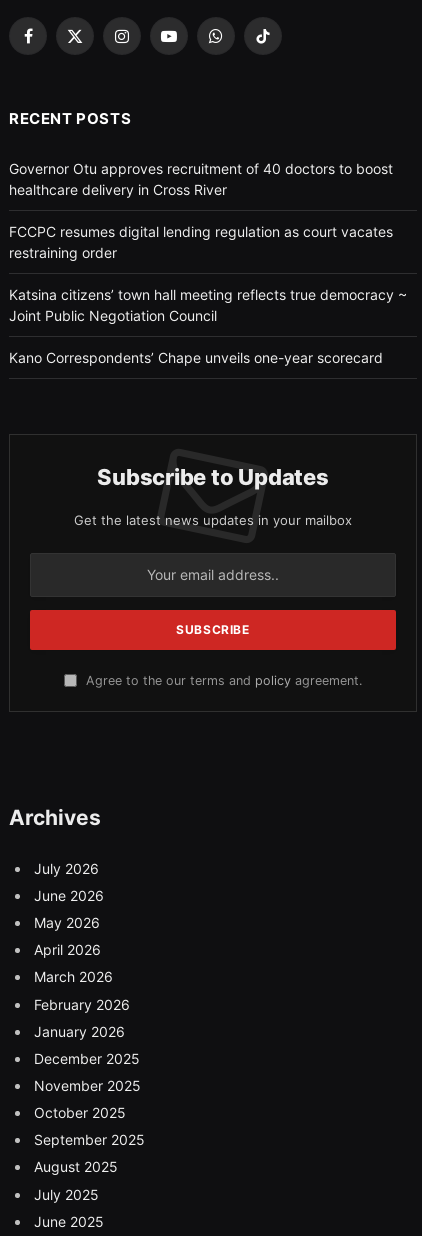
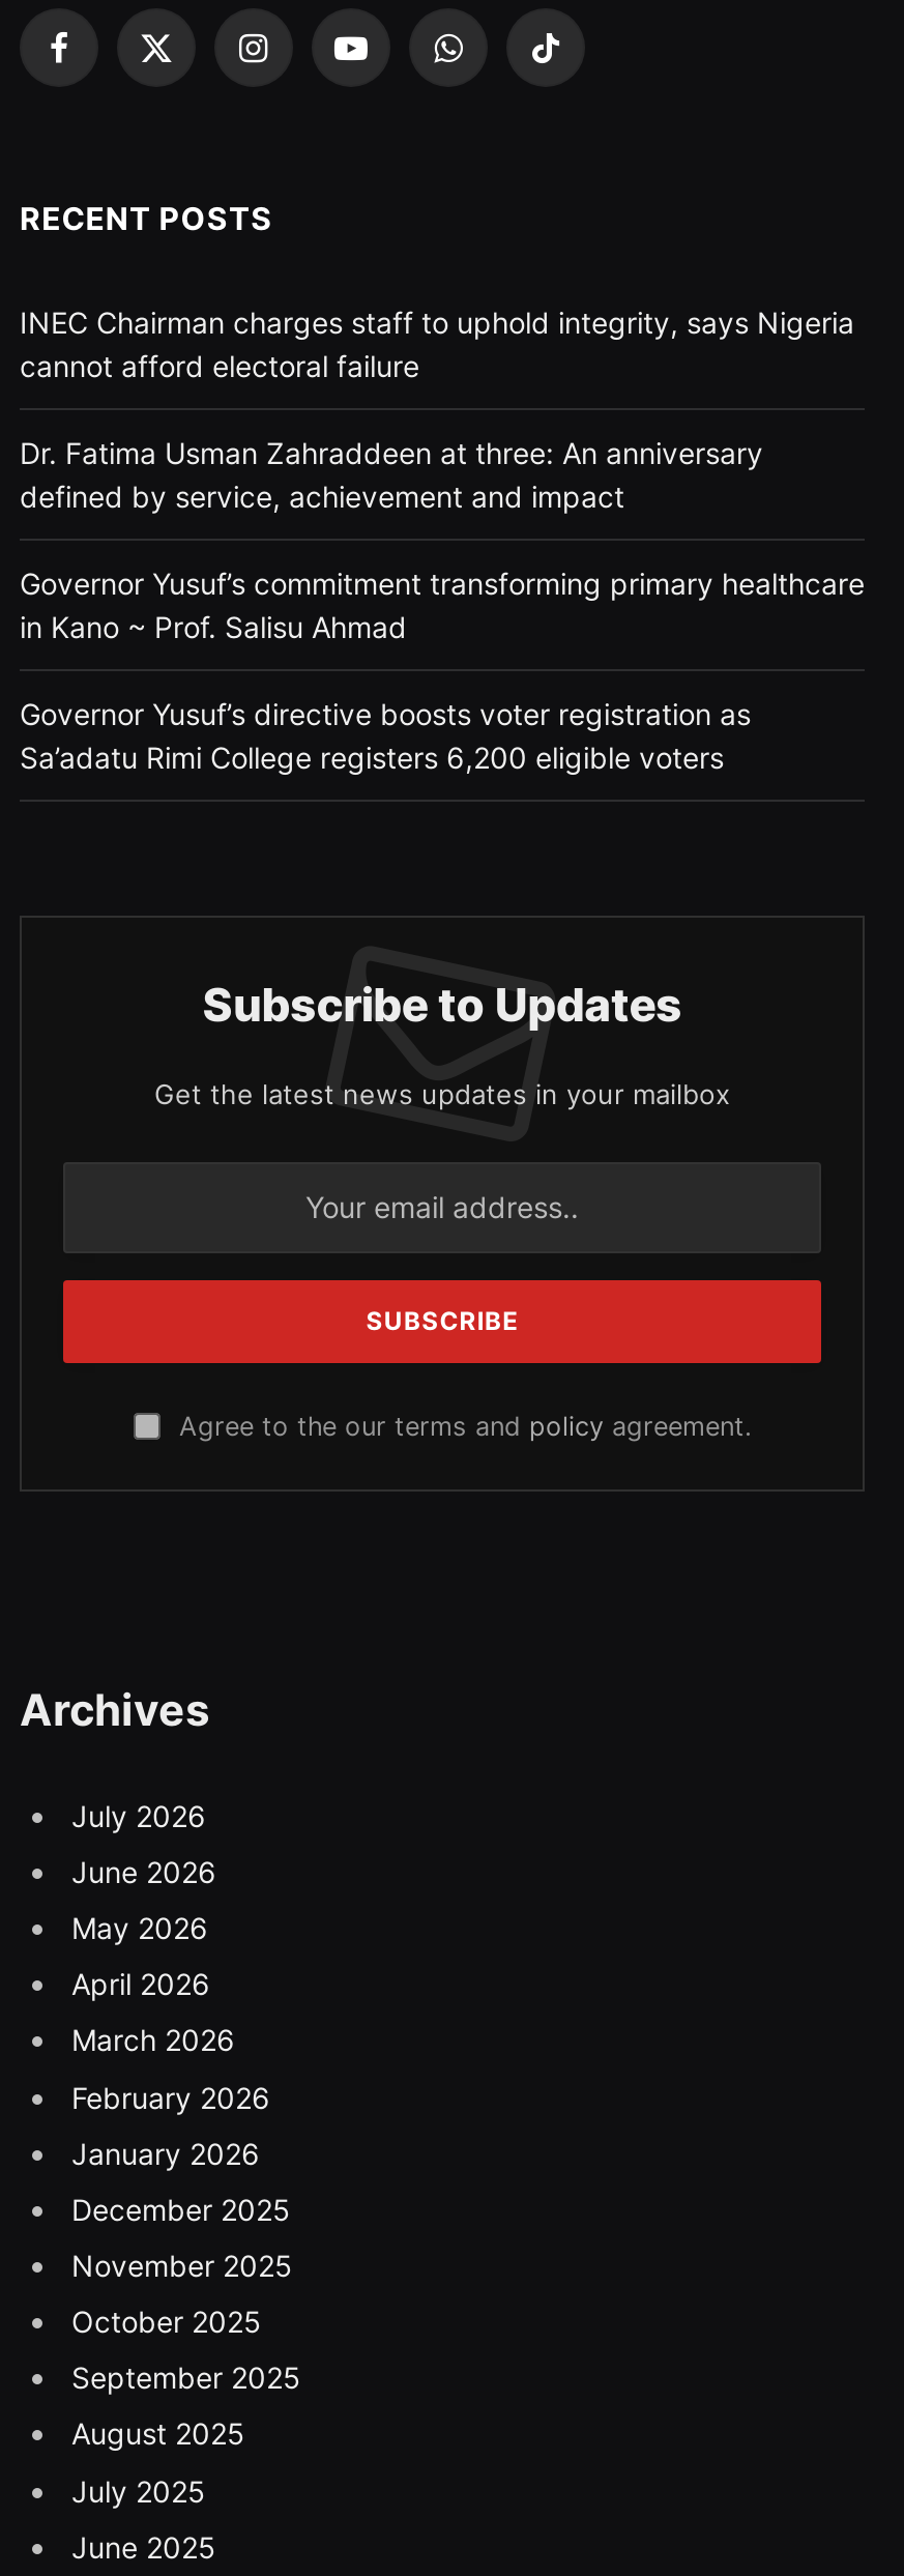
[9,159,393,197] Governor Otu approves recruitment of 40 doctors to boost | healthcare delivery in Cross River -> [20,303,854,382] INEC Chairman charges staff to uphold integrity, says Nigeria | cannot afford electoral failure
[9,222,393,260] FCCPC resumes digital lending regulation as court vacates | restraining order -> [20,434,763,513] Dr. Fatima Usman Zahraddeen at three: An anniversary | defined by service, achievement and impact
[9,285,407,323] Katsina citizens’ town hall meeting reflects true democracy ~ | Joint Public Negotiation Council -> [20,565,865,643] Governor Yusuf’s commitment transforming primary healthcare | in Kano ~ Prof. Salisu Ahmad
[9,348,383,365] Kano Correspondents’ Chape unveils one-year scorecard -> [20,695,751,774] Governor Yusuf’s directive boosts voter registration as | Sa’adatu Rimi College registers 6,200 eligible voters

